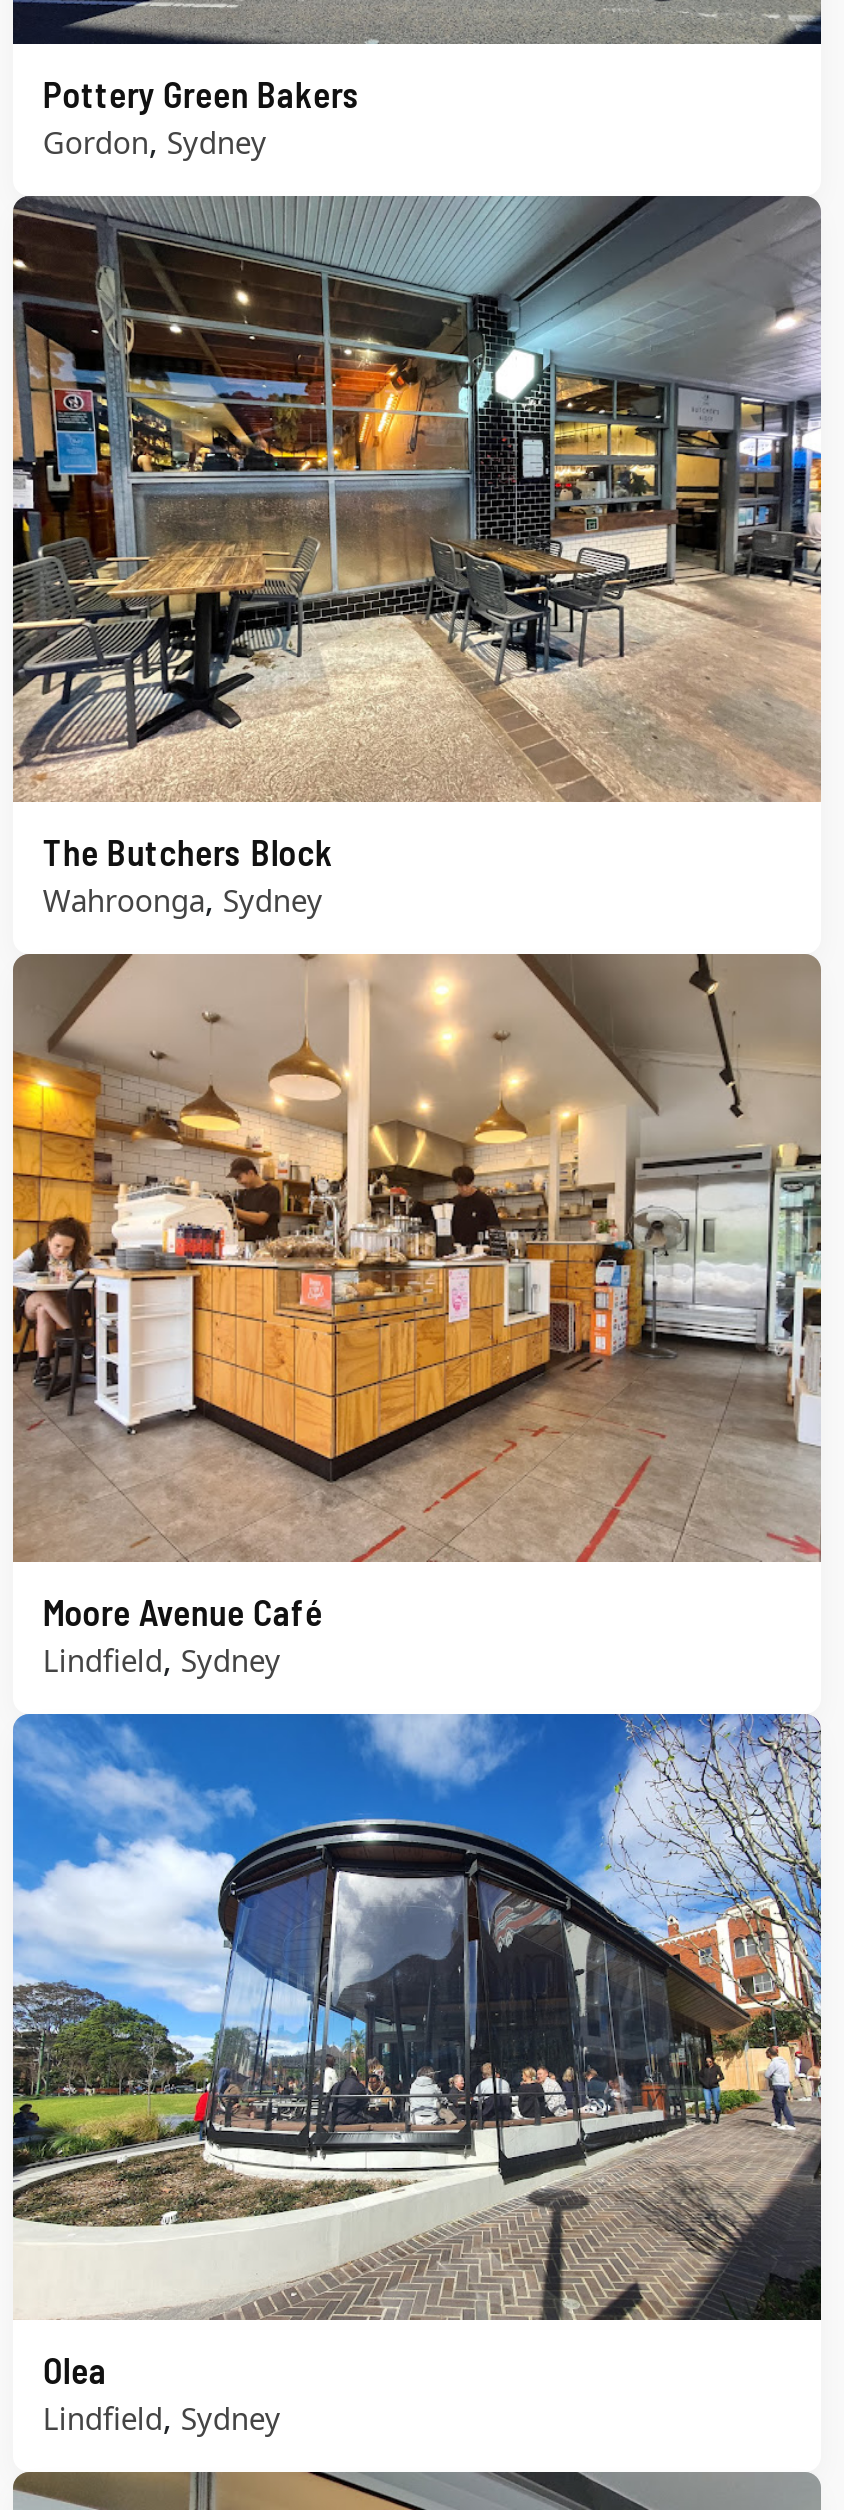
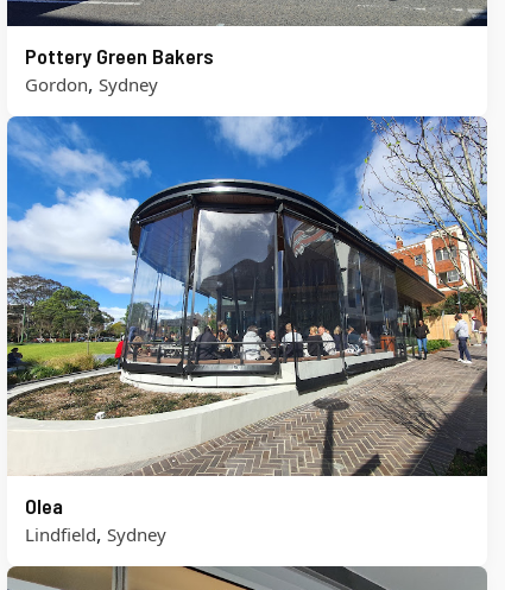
[11,194,823,923] [image] | The Butchers Block | Wahroonga, Sydney -> none
[11,952,821,1681] [image] | Moore Avenue Café | Lindfield, Sydney -> none

